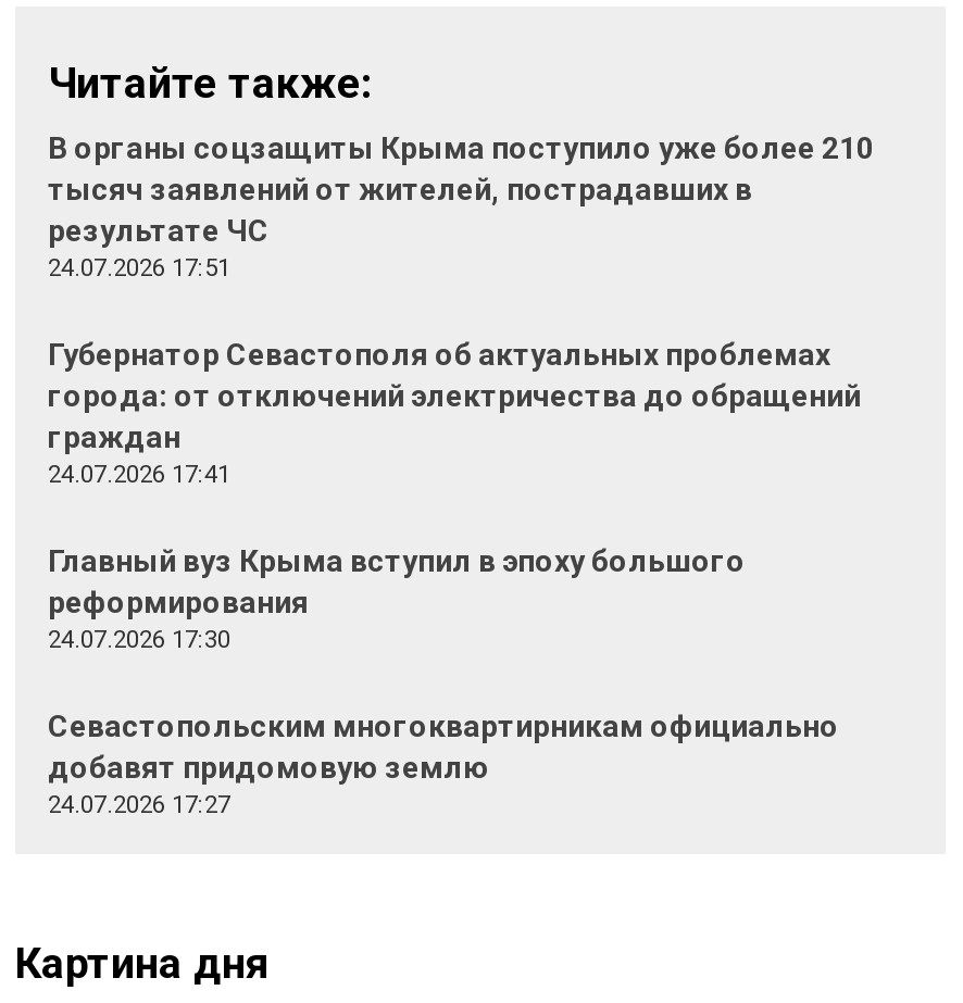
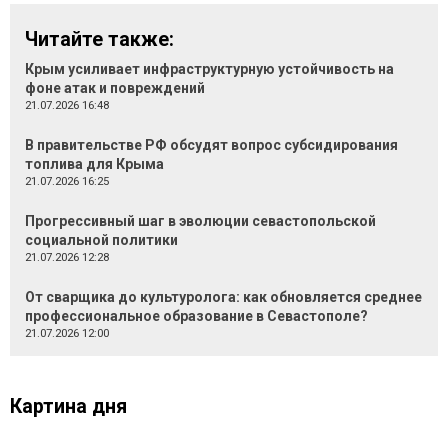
[48,130,874,283] В органы соцзащиты Крыма поступило уже более 210 | тысяч заявлений от жителей, пострадавших в | результате ЧС | 24.07.2026 17:51 -> [25,61,394,112] Крым усиливает инфраструктурную устойчивость на | фоне атак и повреждений | 21.07.2026 16:48
[48,337,861,489] Губернатор Севастополя об актуальных проблемах | города: от отключений электричества до обращений | граждан | 24.07.2026 17:41 -> [25,137,398,188] В правительстве РФ обсудят вопрос субсидирования | топлива для Крыма | 21.07.2026 16:25
[48,543,746,654] Главный вуз Крыма вступил в эпоху большого | реформирования | 24.07.2026 17:30 -> [25,213,376,264] Прогрессивный шаг в эволюции севастопольской | социальной политики | 21.07.2026 12:28
[48,709,839,819] Севастопольским многоквартирникам официально | добавят придомовую землю | 24.07.2026 17:27 -> [25,289,422,340] От сварщика до культуролога: как обновляется среднее | профессиональное образование в Севастополе? | 21.07.2026 12:00

